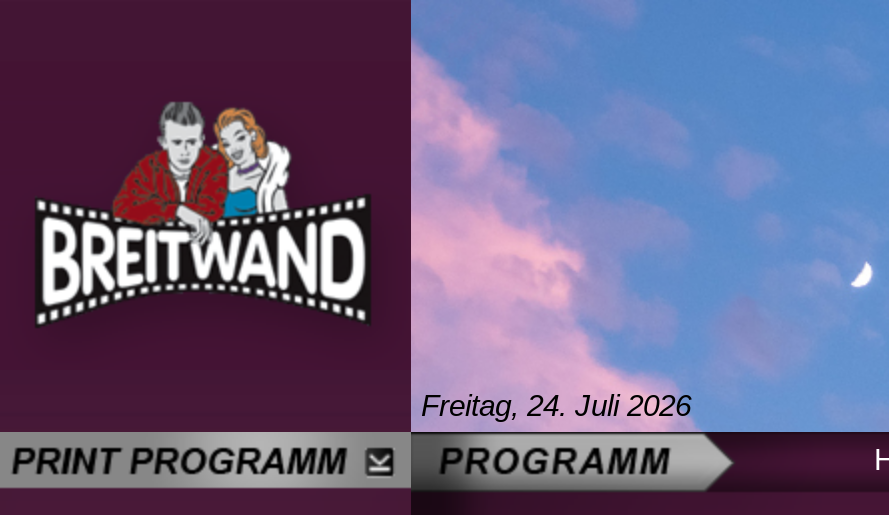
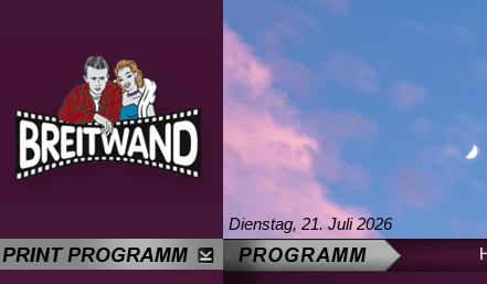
[421,388,691,422] Freitag, 24. Juli 2026 -> [229,214,392,233] Dienstag, 21. Juli 2026

